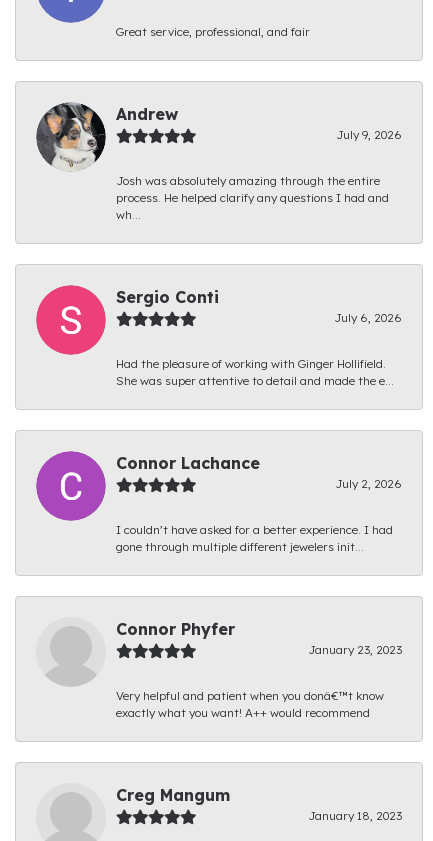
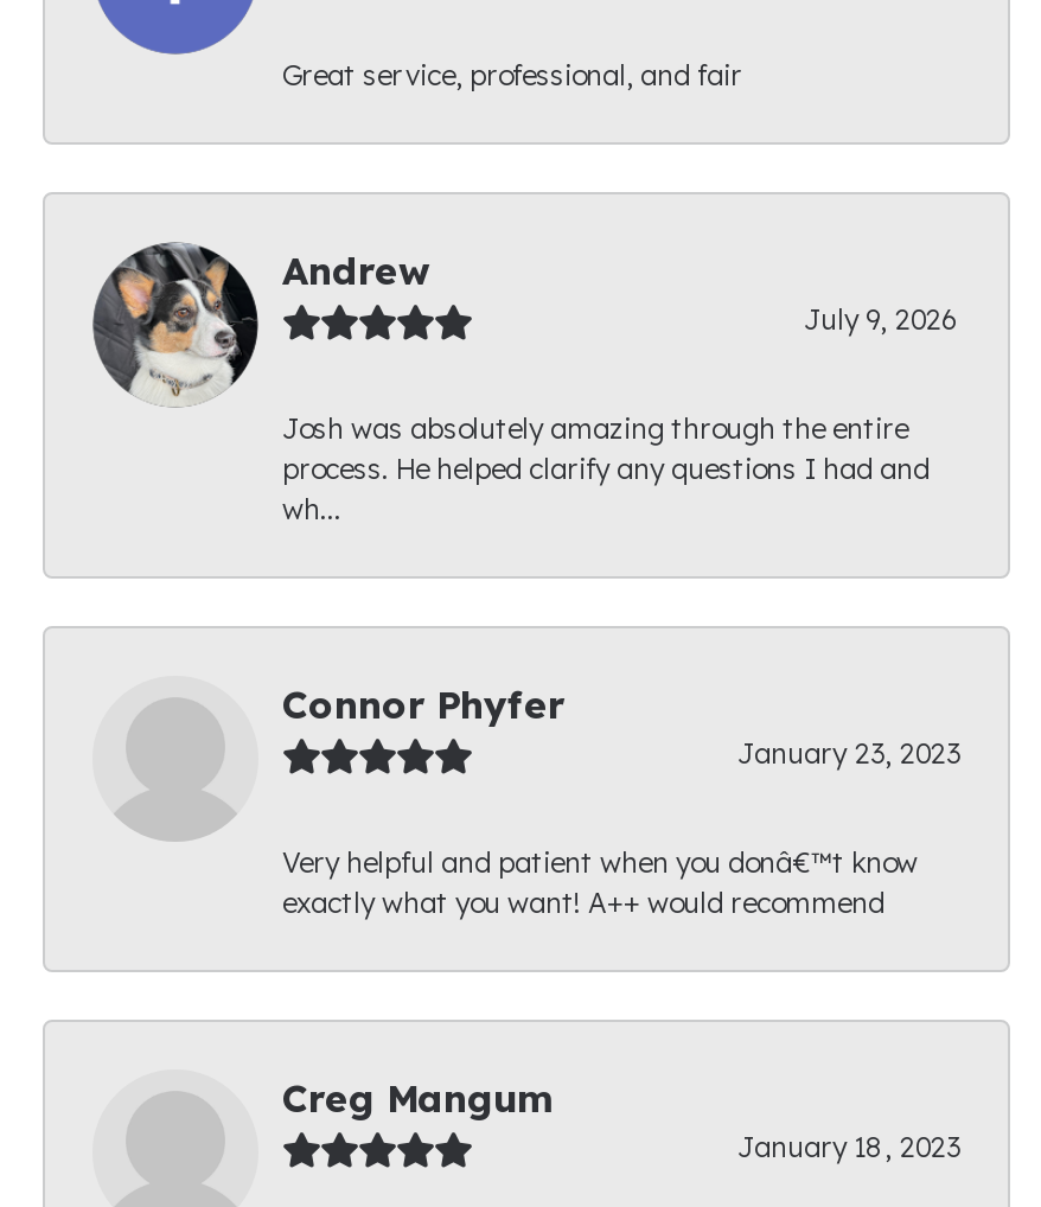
[35,284,402,388] [image] | Sergio Conti | July 6, 2026 | Had the pleasure of working with Ginger Hollifield. | She was super attentive to detail and made the e... -> none
[35,450,402,554] [image] | Connor Lachance | July 2, 2026 | I couldn’t have asked for a better experience. I had | gone through multiple different jewelers init... -> none

